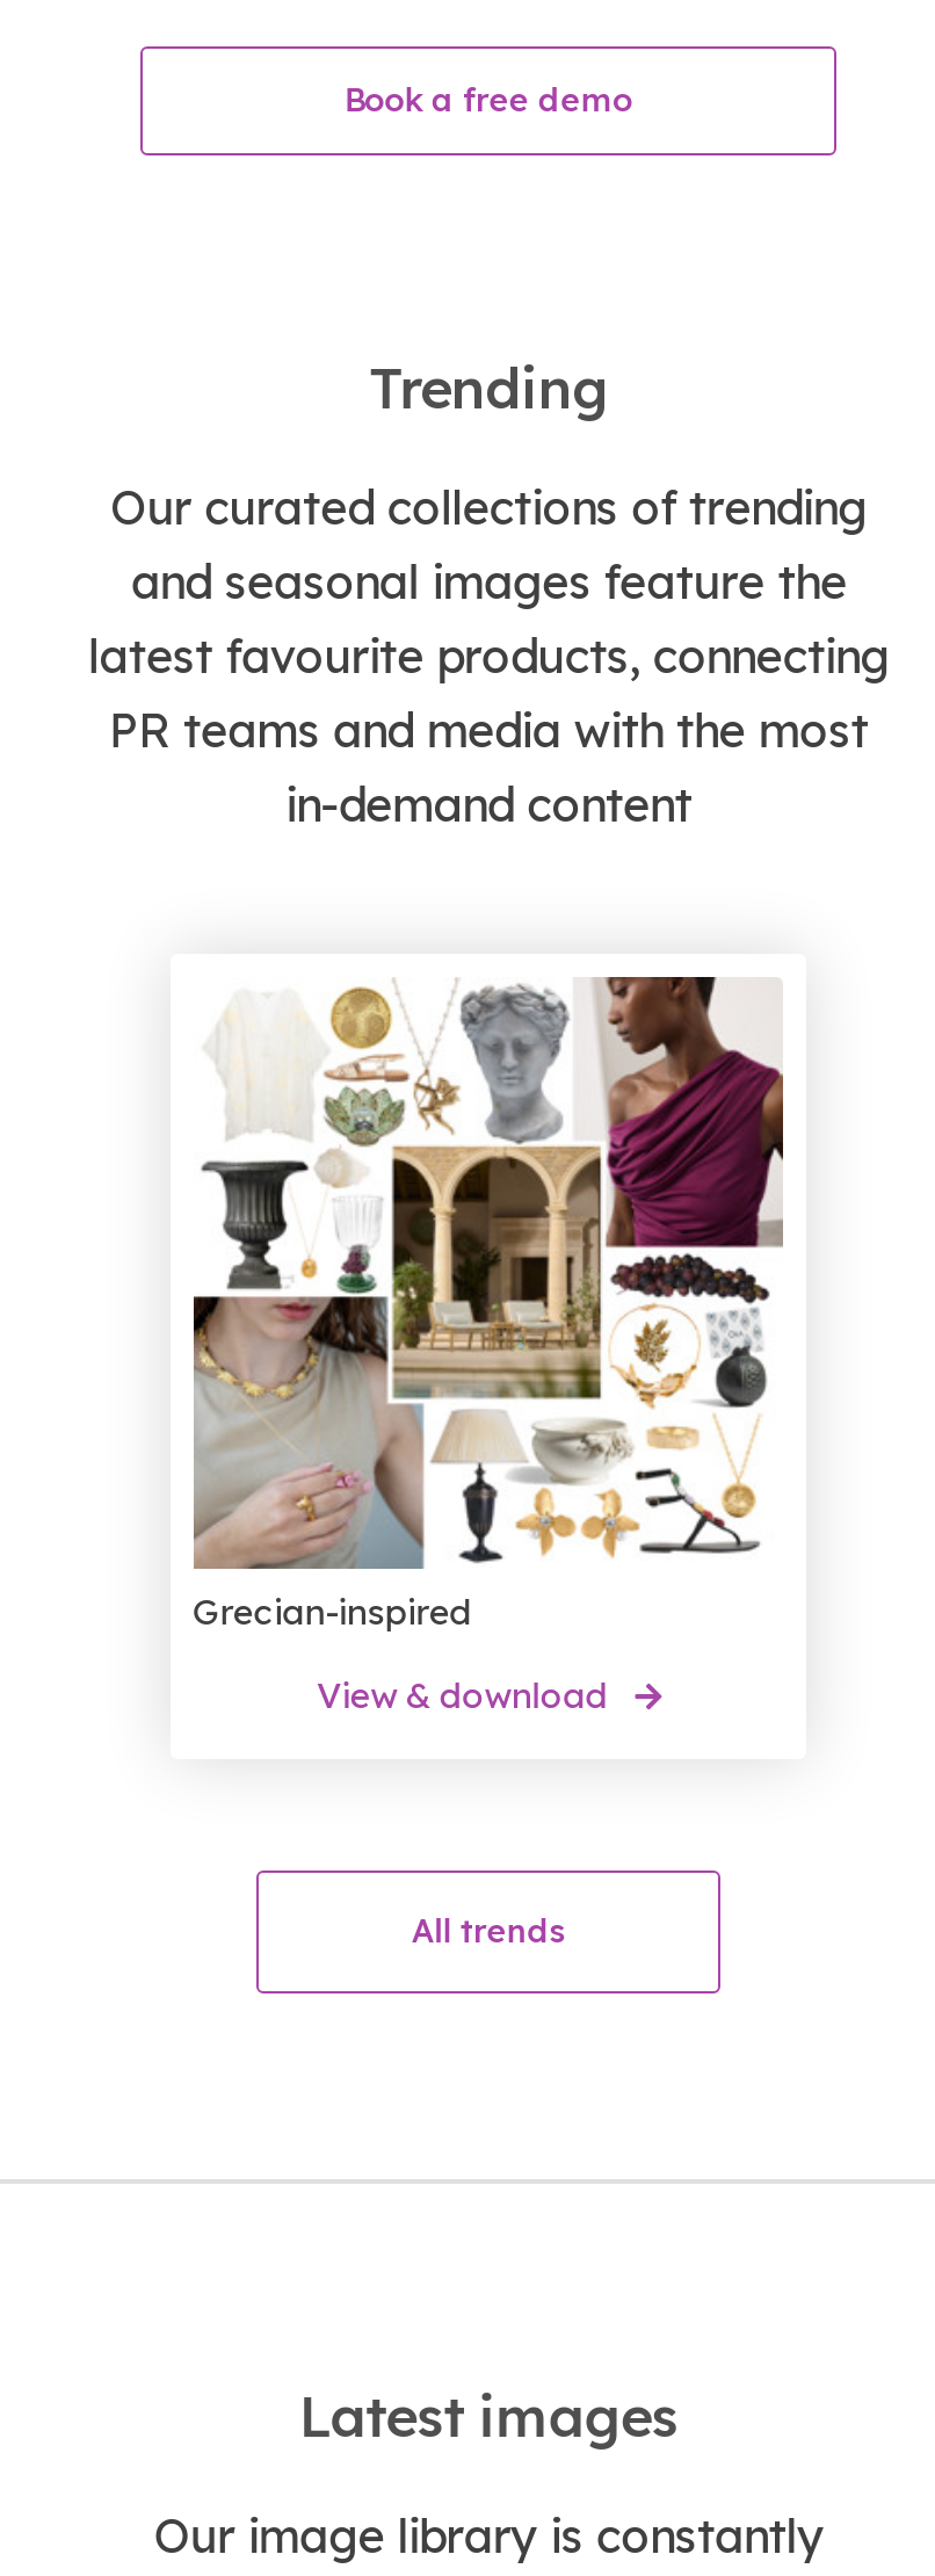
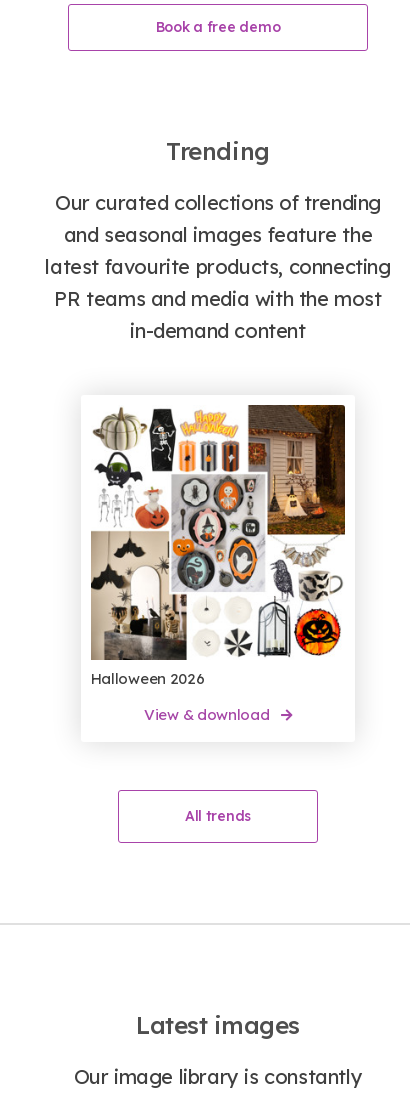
[193,977,783,1634] [image] | Grecian-inspired -> [90,404,346,688] [image] | Halloween 2026

